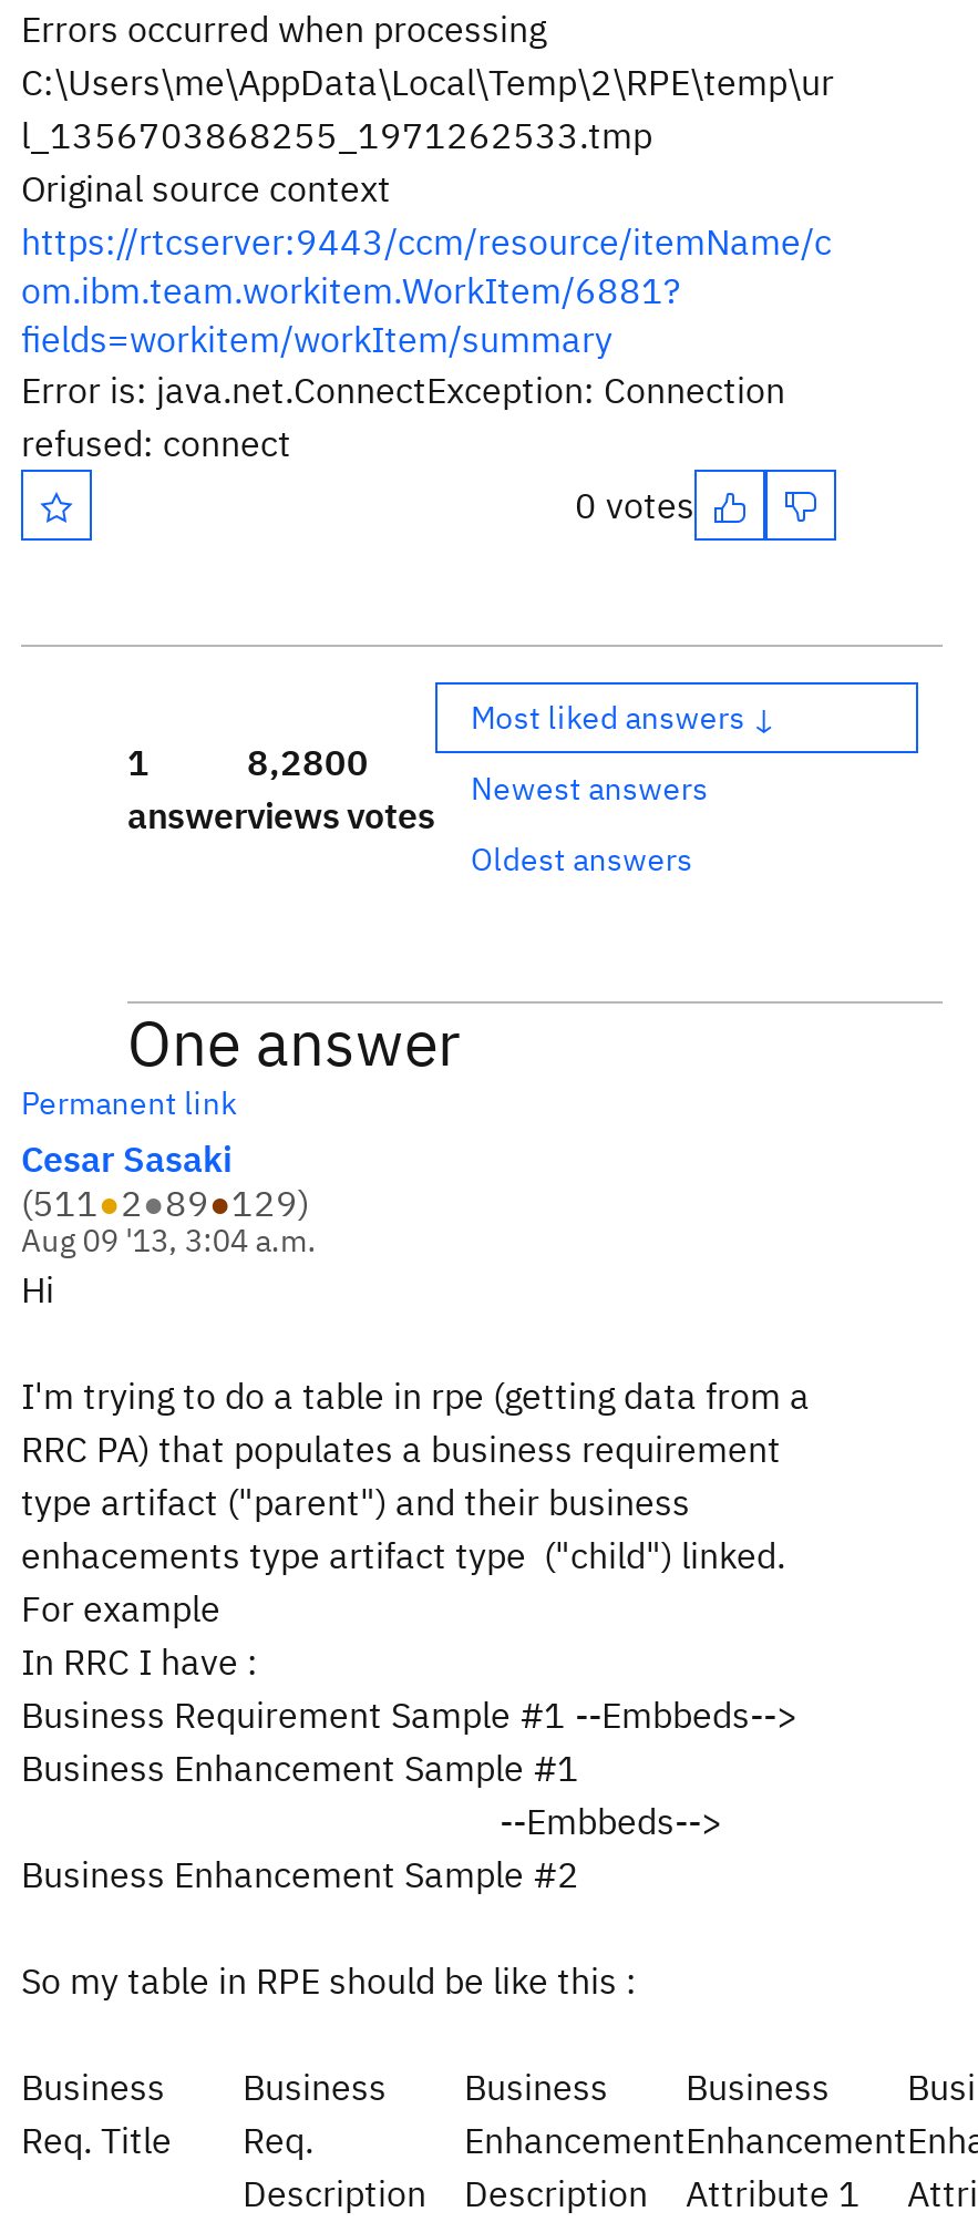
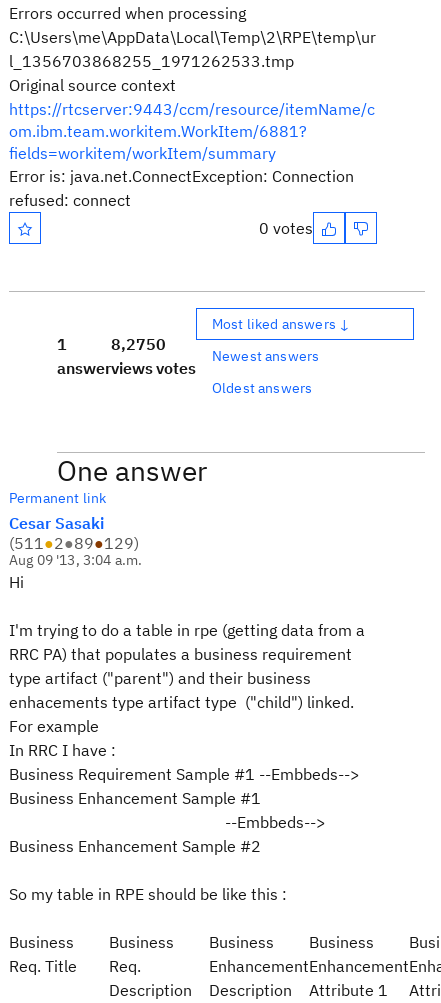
[247,740,369,784] 8,280 0 -> [111,334,166,354] 8,275 0

